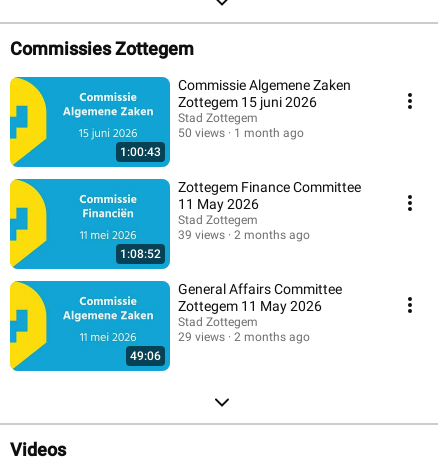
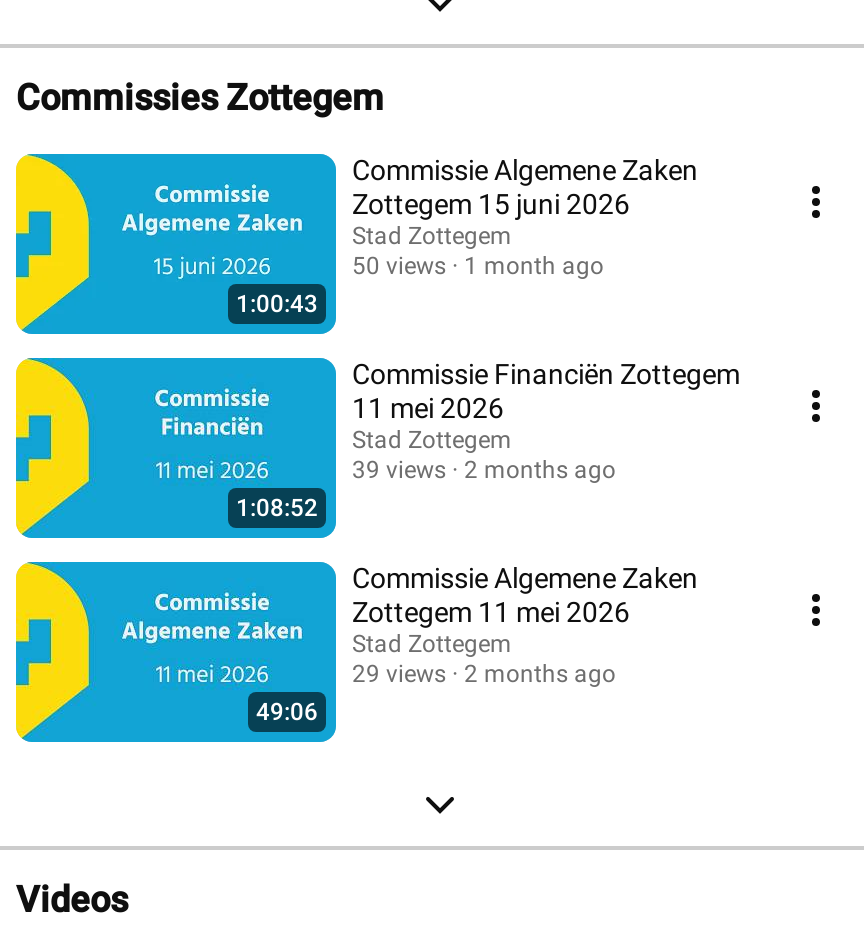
[178,179,361,212] Zottegem Finance Committee | 11 May 2026 -> [352,358,740,424] Commissie Financiën Zottegem | 11 mei 2026
[178,281,342,314] General Affairs Committee | Zottegem 11 May 2026 -> [352,562,698,628] Commissie Algemene Zaken | Zottegem 11 mei 2026

